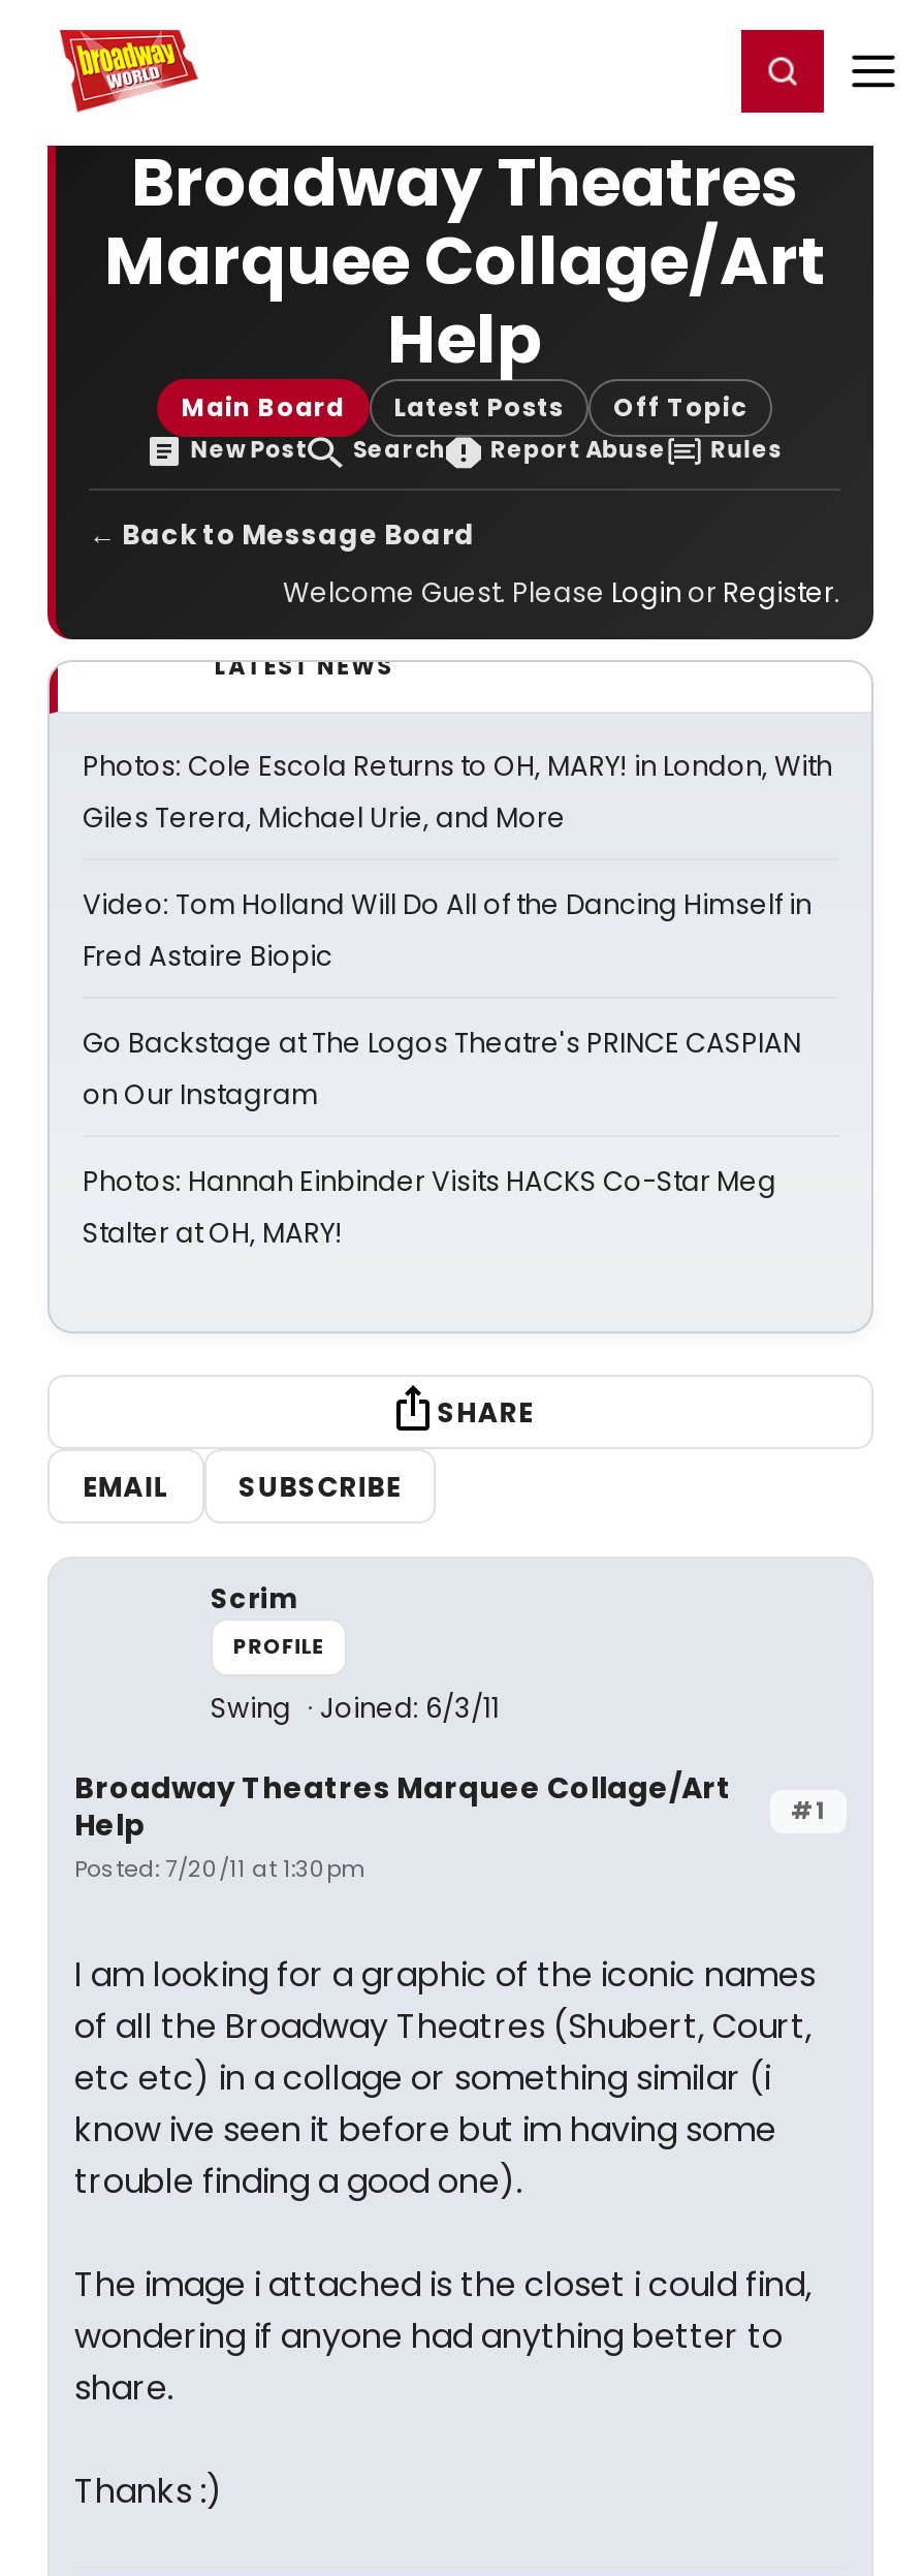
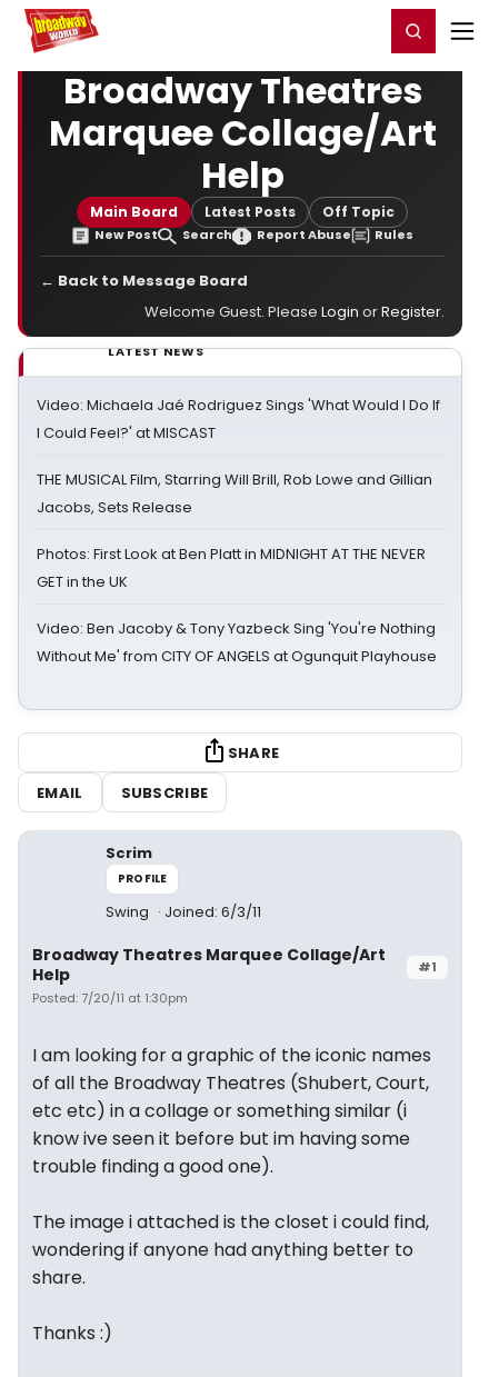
[83,747,832,838] Photos: Cole Escola Returns to OH, MARY! in London, With | Giles Terera, Michael Urie, and More -> [37,395,440,443] Video: Michaela Jaé Rodriguez Sings 'What Would I Do If | I Could Feel?' at MISCAST
[83,885,811,976] Video: Tom Holland Will Do All of the Dancing Himself in | Fred Astaire Biopic -> [37,469,432,518] THE MUSICAL Film, Starring Will Brill, Rob Lowe and Gillian | Jacobs, Sets Release
[83,1024,801,1114] Go Backstage at The Logos Theatre's PRINCE CASPIAN | on Our Instagram -> [37,543,426,592] Photos: First Look at Ben Platt in MIDNIGHT AT THE NEVER | GET in the UK
[83,1162,776,1253] Photos: Hannah Einbinder Visits HACKS Co-Star Meg | Stalter at OH, MARY! -> [37,618,437,667] Video: Ben Jacoby & Tony Yazbeck Sing 'You're Nothing | Without Me' from CITY OF ANGELS at Ogunquit Playhouse

